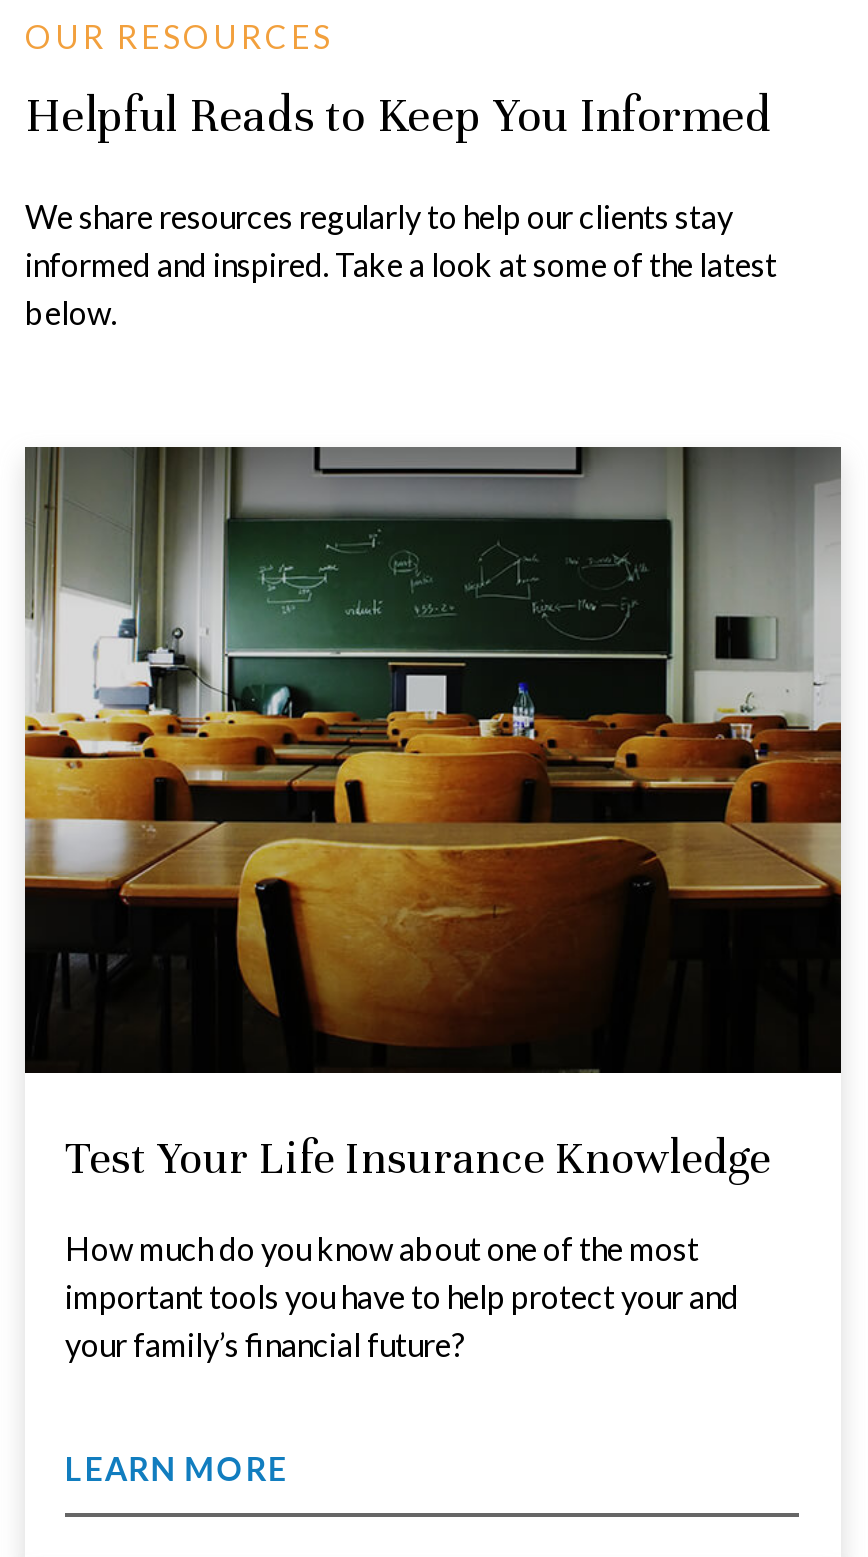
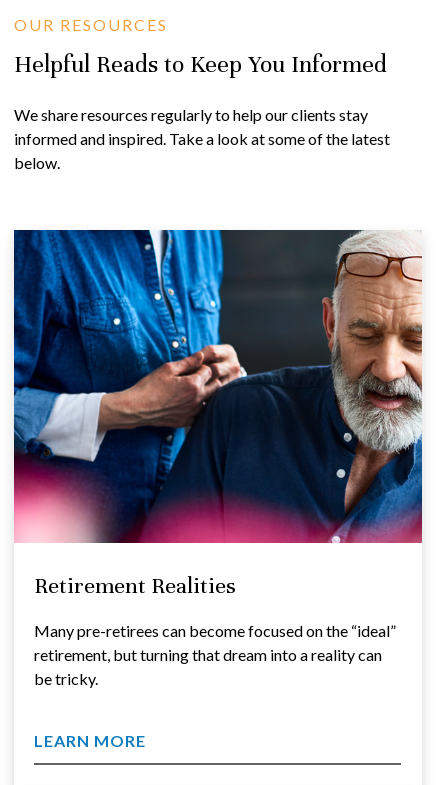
[23,445,843,1185] [image] | Test Your Life Insurance Knowledge -> [13,229,423,599] [image] | Retirement Realities
[65,1229,739,1363] How much do you know about one of the most | important tools you have to help protect your and | your family’s financial future? -> [34,621,396,688] Many pre-retirees can become focused on the “ideal” | retirement, but turning that dream into a reality can | be tricky.

